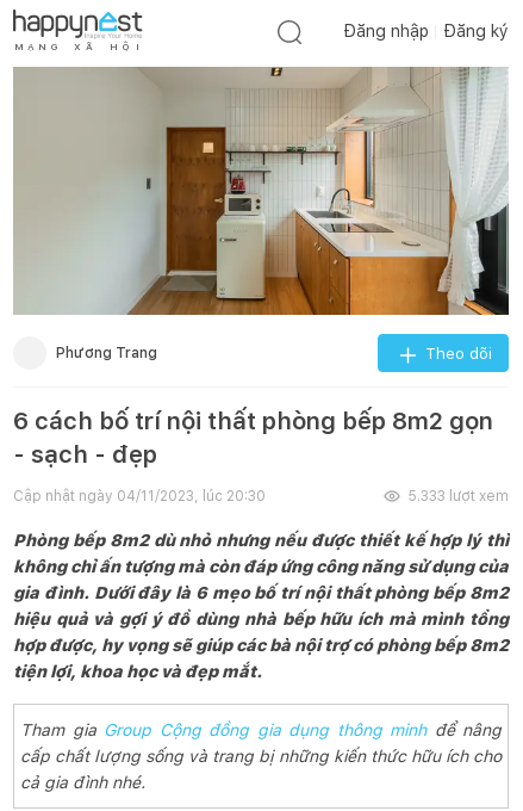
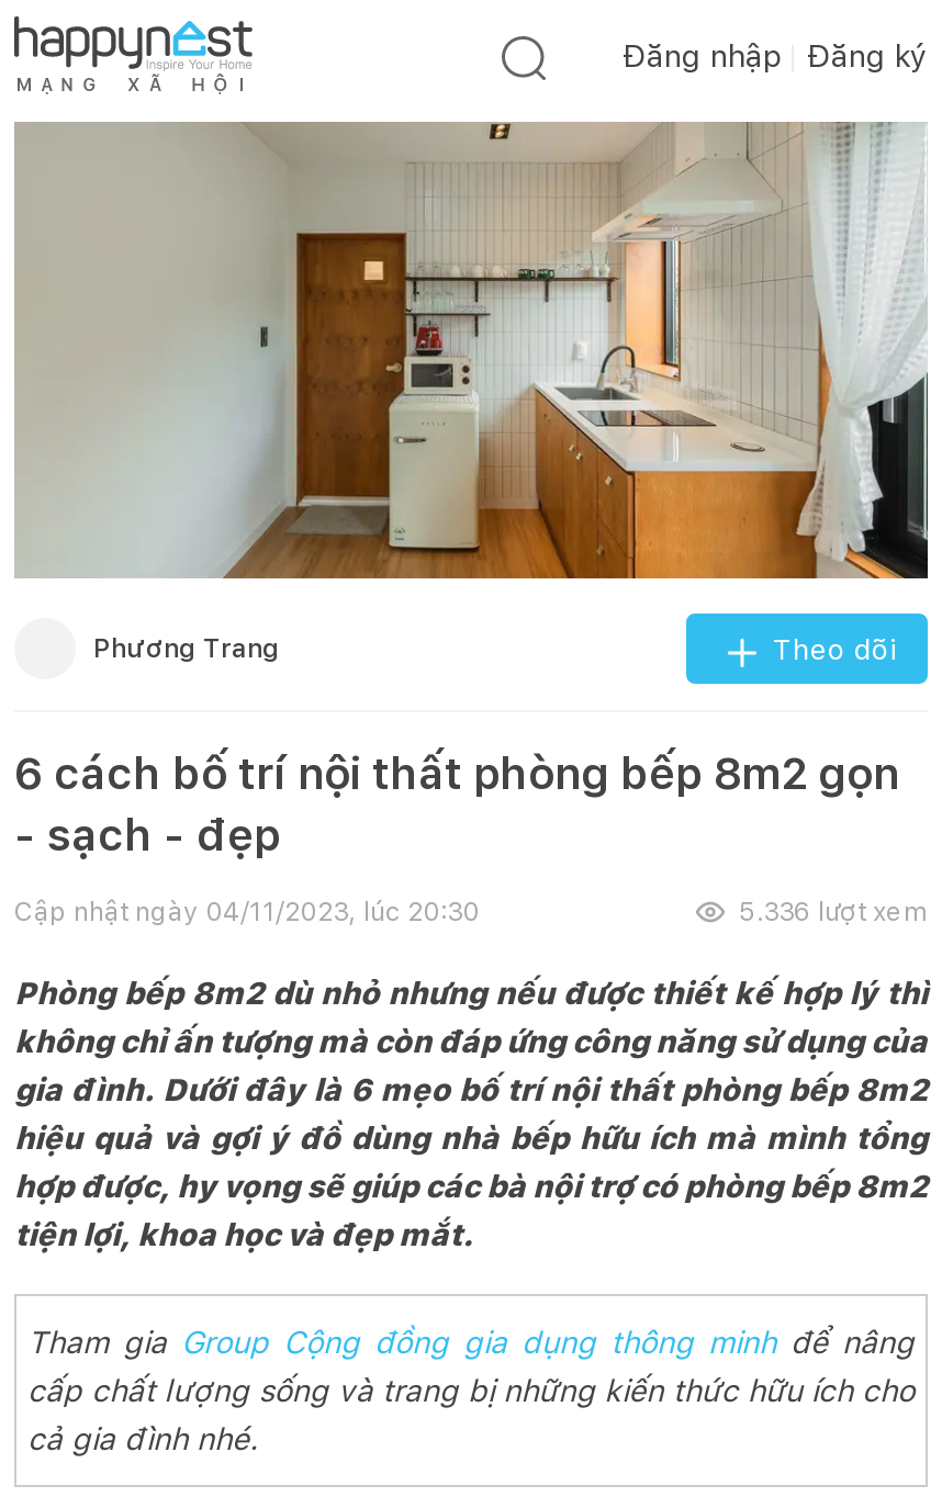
[407,488,509,504] 5.333 lượt xem -> [739,896,928,927] 5.336 lượt xem

